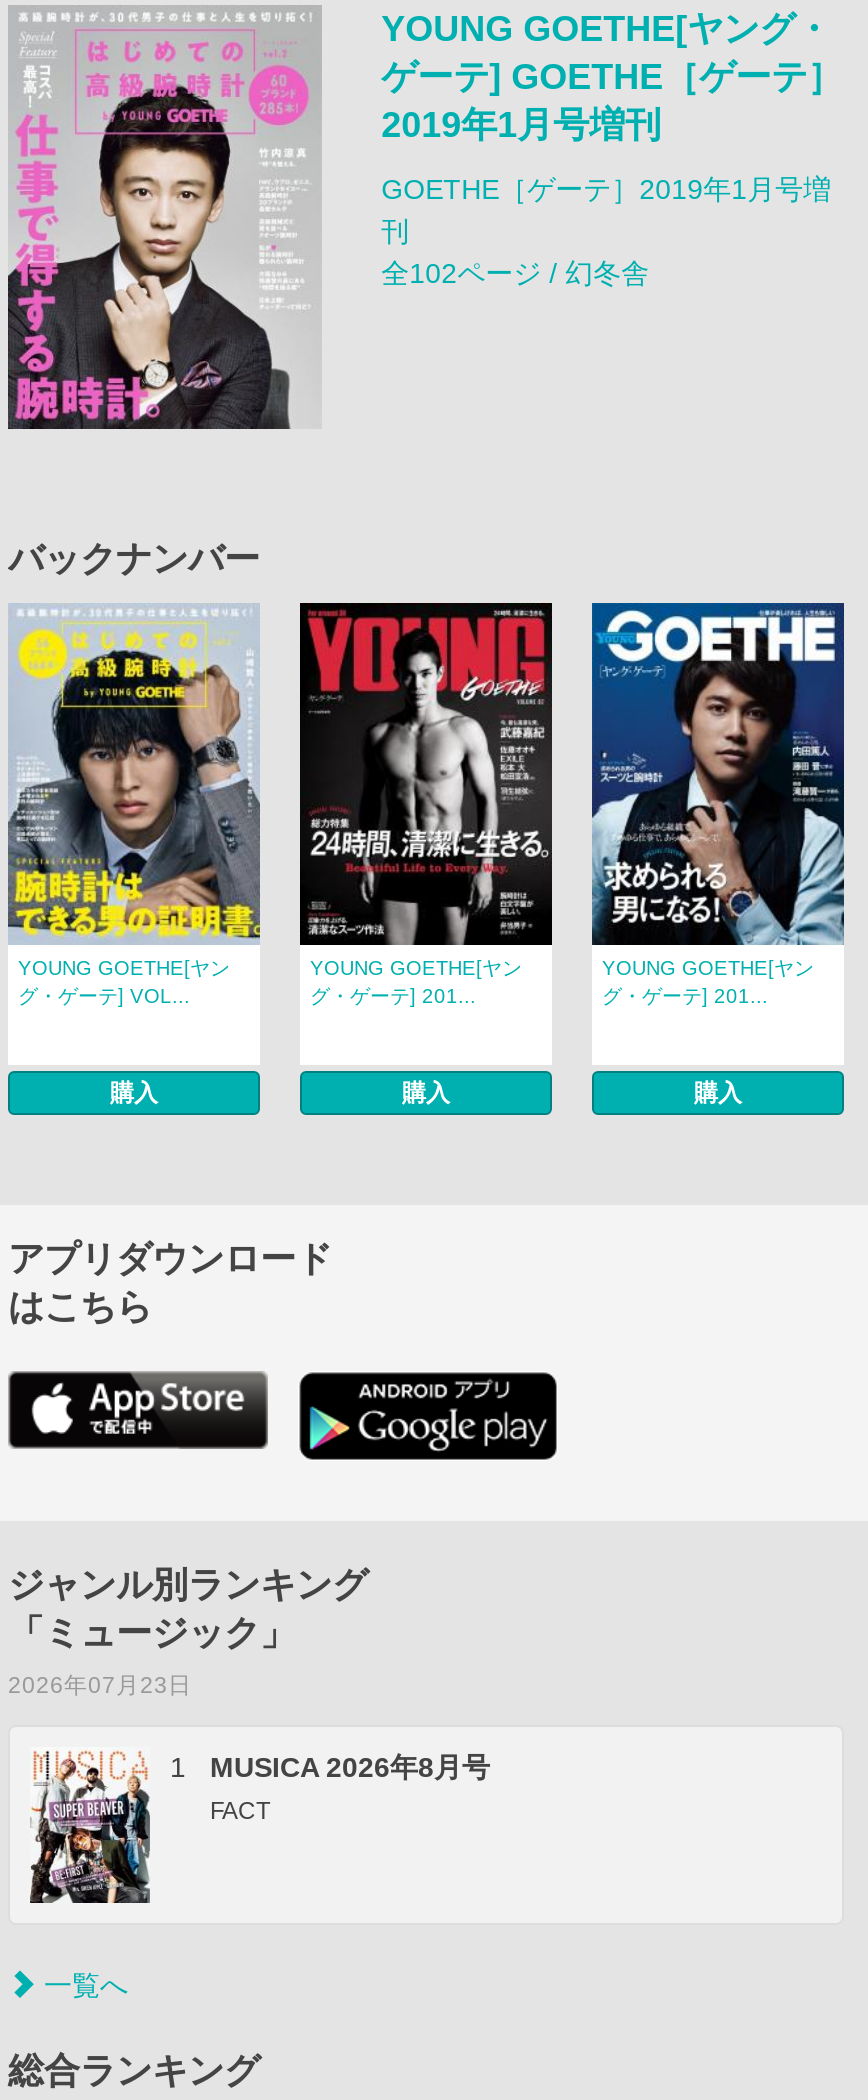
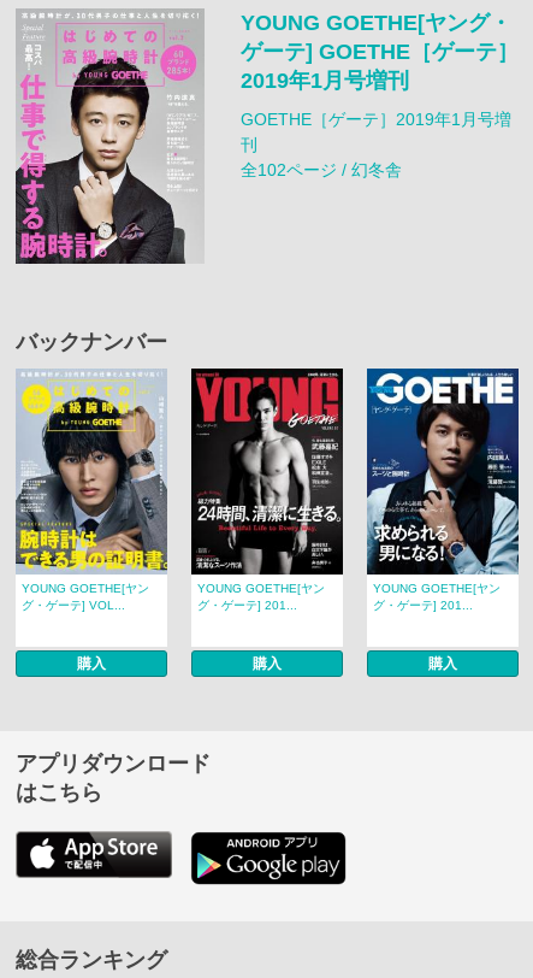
[8,1566,490,1905] [image] | ジャンル別ランキング | 「ミュージック」 | 2026年07月23日 | 1 | MUSICA 2026年8月号 | FACT -> none
[36,1969,128,2001] 一覧へ -> none

